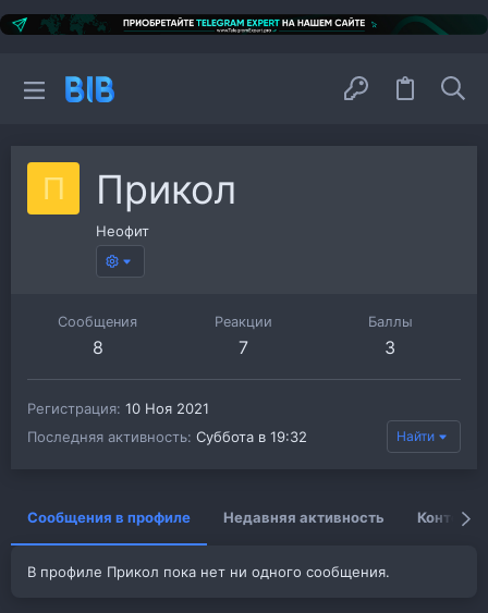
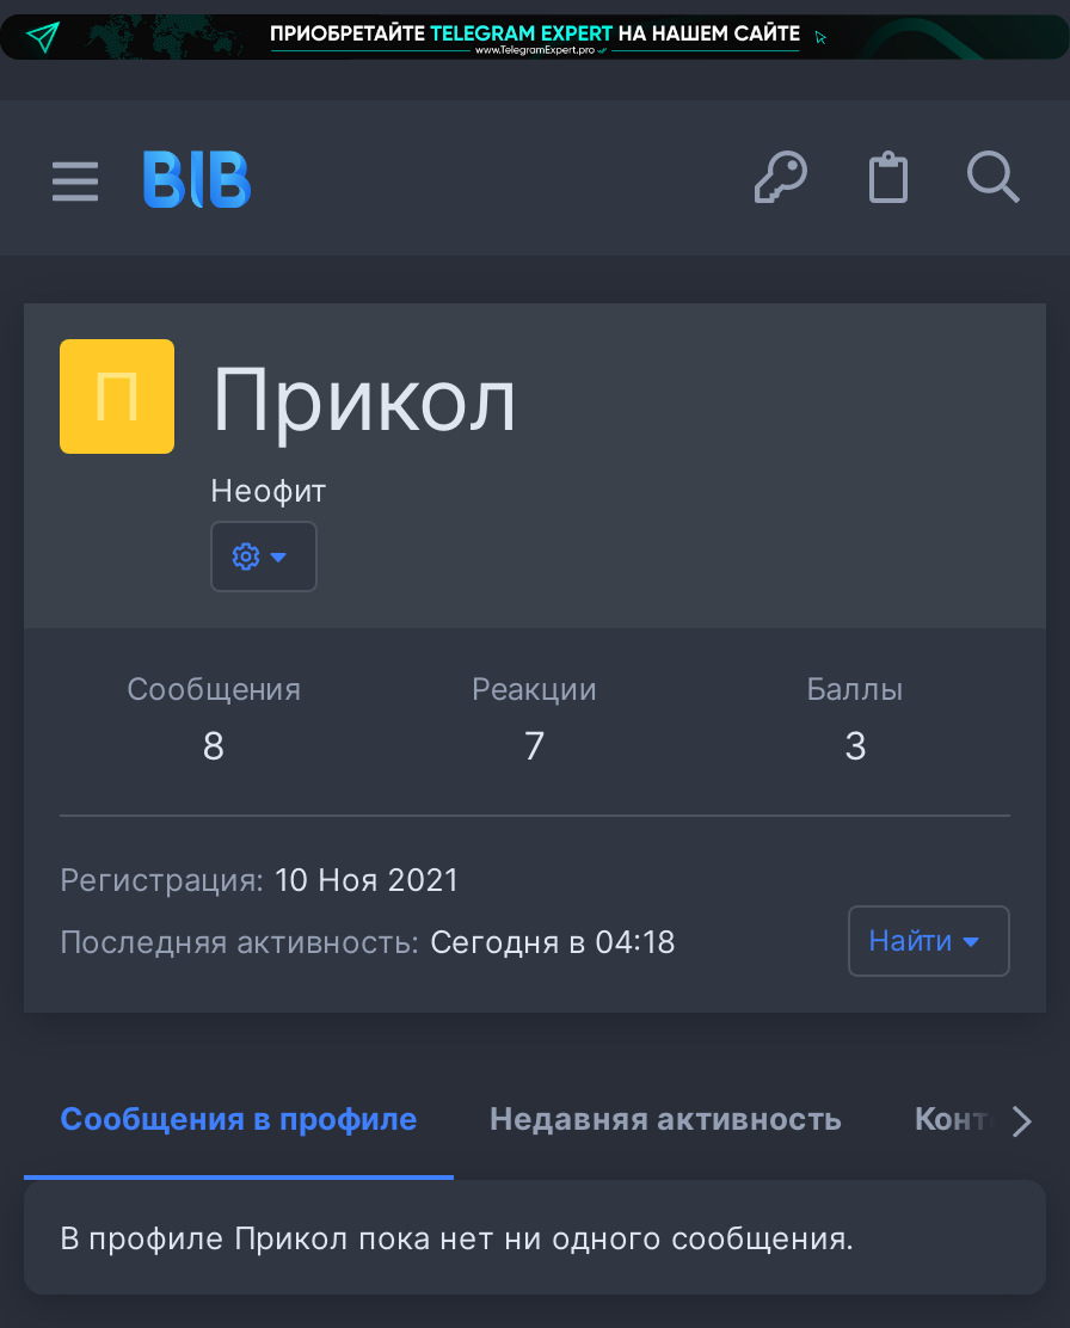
[27,428,307,445] Последняя активность Суббота в 19:32 -> [60,922,676,960] Последняя активность Сегодня в 04:18

